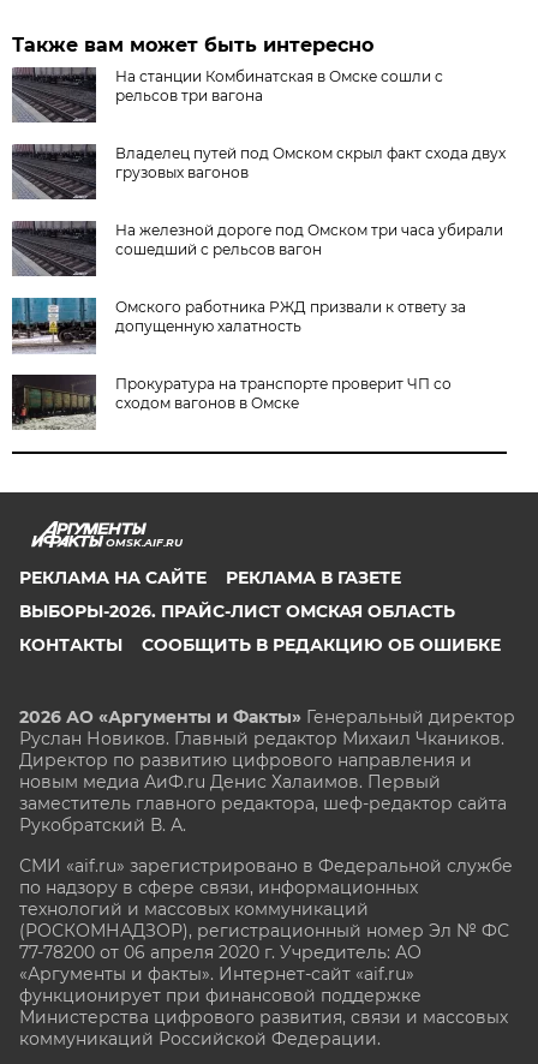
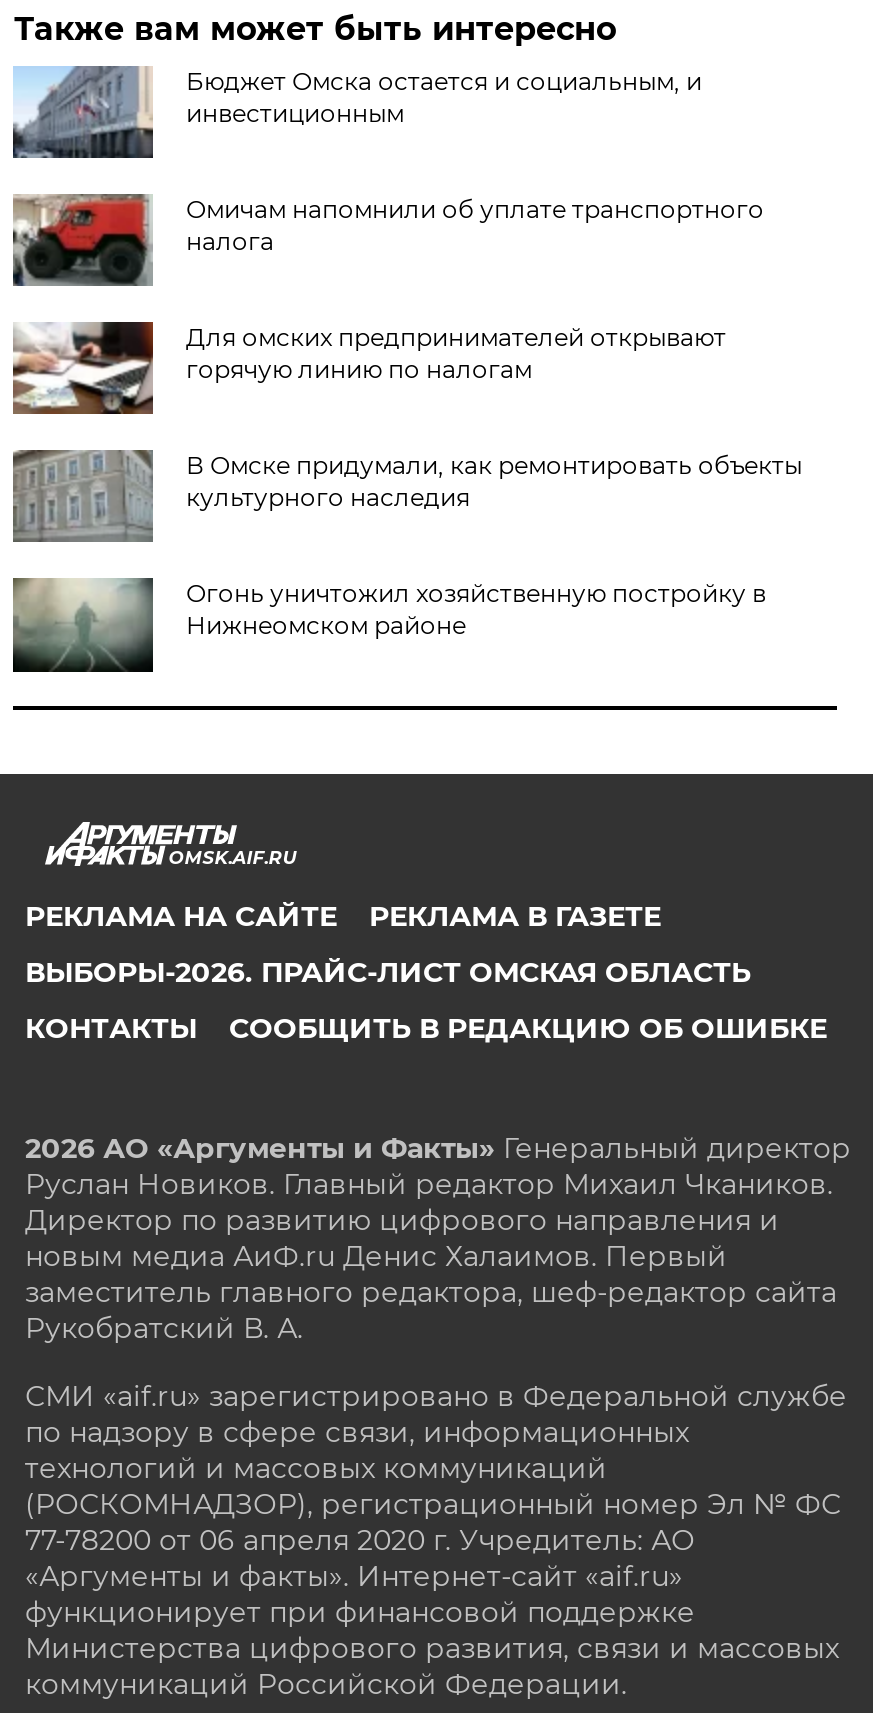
[11,66,444,122] [image] | На станции Комбинатская в Омске сошли с | рельсов три вагона -> [13,66,702,158] [image] | Бюджет Омска остается и социальным, и | инвестиционным
[12,144,506,199] [image] | Владелец путей под Омском скрыл факт схода двух | грузовых вагонов -> [13,194,764,288] [image] | Омичам напомнили об уплате транспортного | налога
[11,220,504,277] [image] | На железной дороге под Омском три часа убирали | сошедший с рельсов вагон -> [13,320,726,416] [image] | Для омских предпринимателей открывают | горячую линию по налогам
[11,297,466,353] [image] | Омского работника РЖД призвали к ответу за | допущенную халатность -> [13,448,802,542] [image] | В Омске придумали, как ремонтировать объекты | культурного наследия
[11,373,452,431] [image] | Прокуратура на транспорте проверит ЧП со | сходом вагонов в Омске -> [11,576,766,674] [image] | Огонь уничтожил хозяйственную постройку в | Нижнеомском районе

